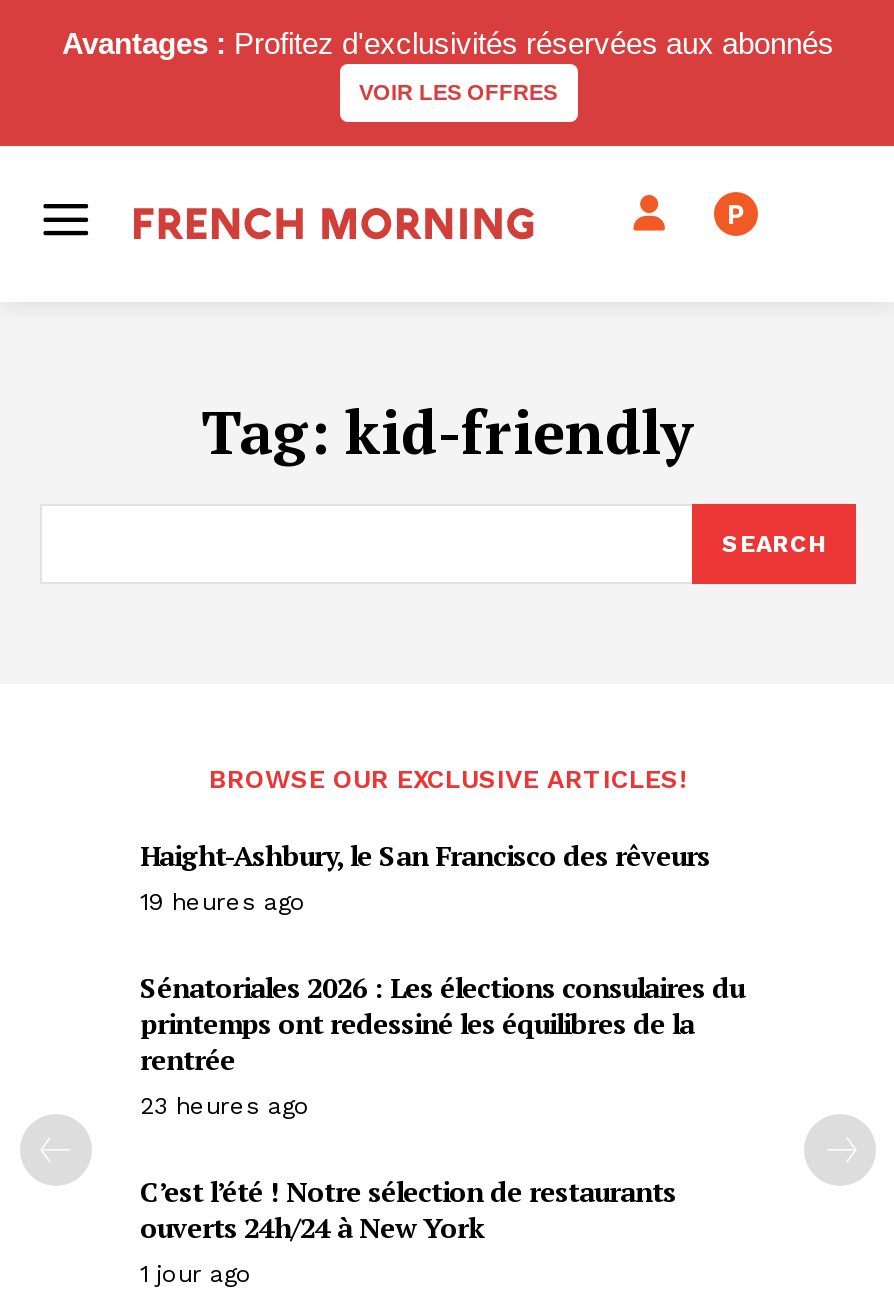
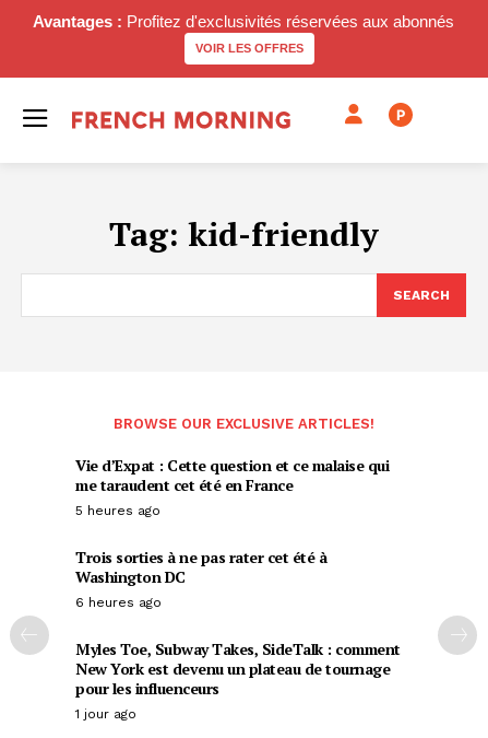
[140,836,710,916] Haight-Ashbury, le San Francisco des rêveurs | 19 heures ago -> [75,455,389,518] Vie d’Expat : Cette question et ce malaise qui | me taraudent cet été en France | 5 heures ago
[140,968,744,1120] Sénatoriales 2026 : Les élections consulaires du | printemps ont redessiné les équilibres de la | rentrée | 23 heures ago -> [75,547,326,610] Trois sorties à ne pas rater cet été à | Washington DC | 6 heures ago
[140,1172,676,1246] C’est l’été ! Notre sélection de restaurants | ouverts 24h/24 à New York -> [75,639,400,699] Myles Toe, Subway Takes, SideTalk : comment | New York est devenu un plateau de tournage | pour les influenceurs

